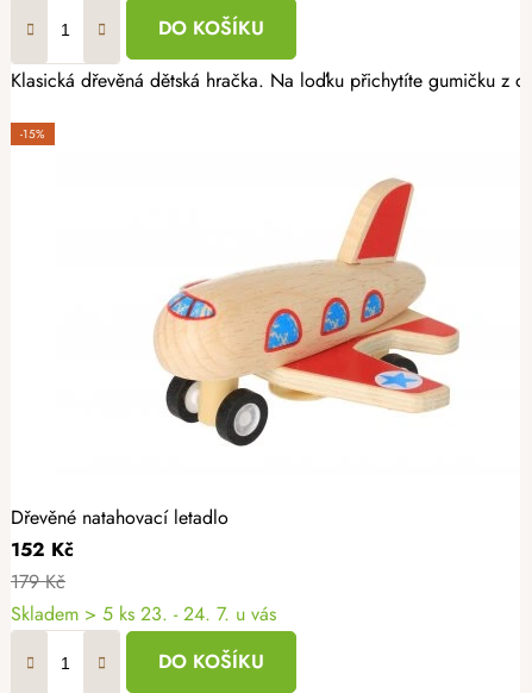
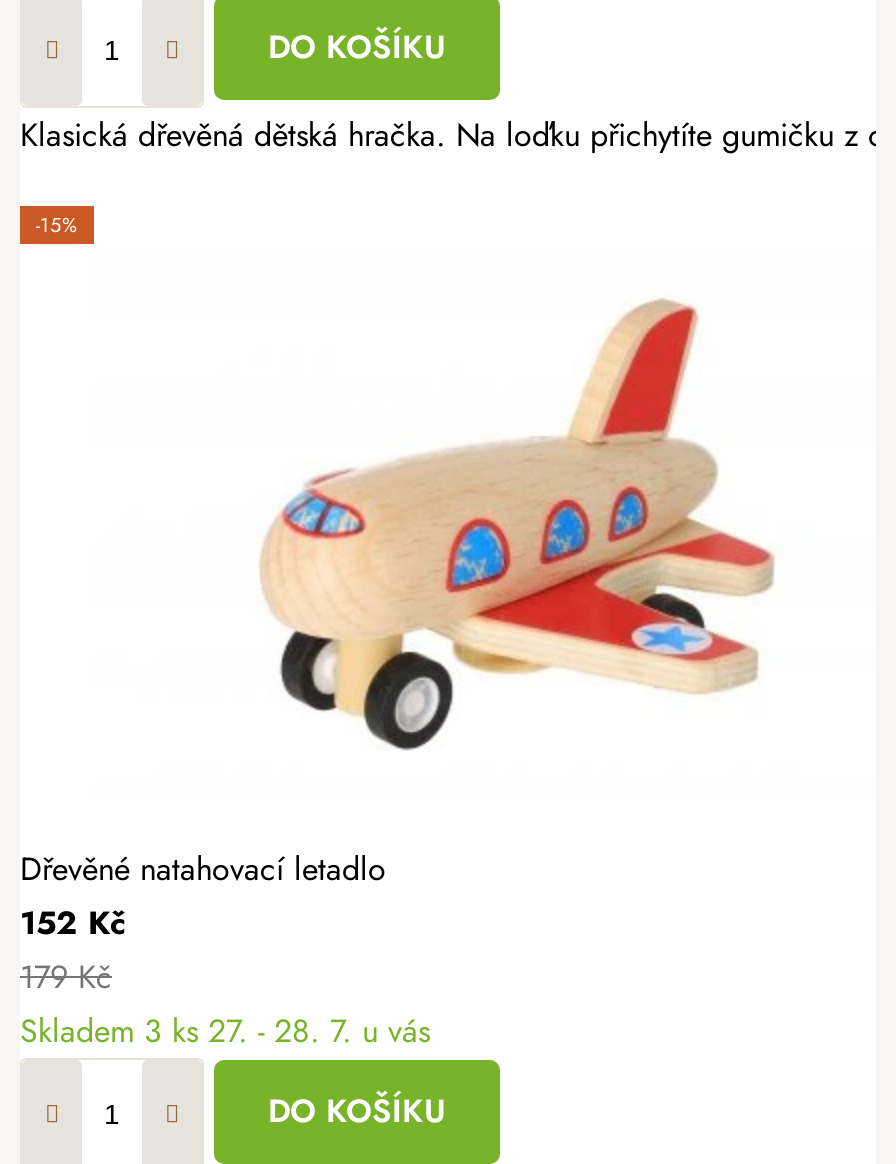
[11,600,276,627] Skladem > 5 ks 23. - 24. 7. u vás -> [20,1008,430,1054] Skladem 3 ks 27. - 28. 7. u vás

